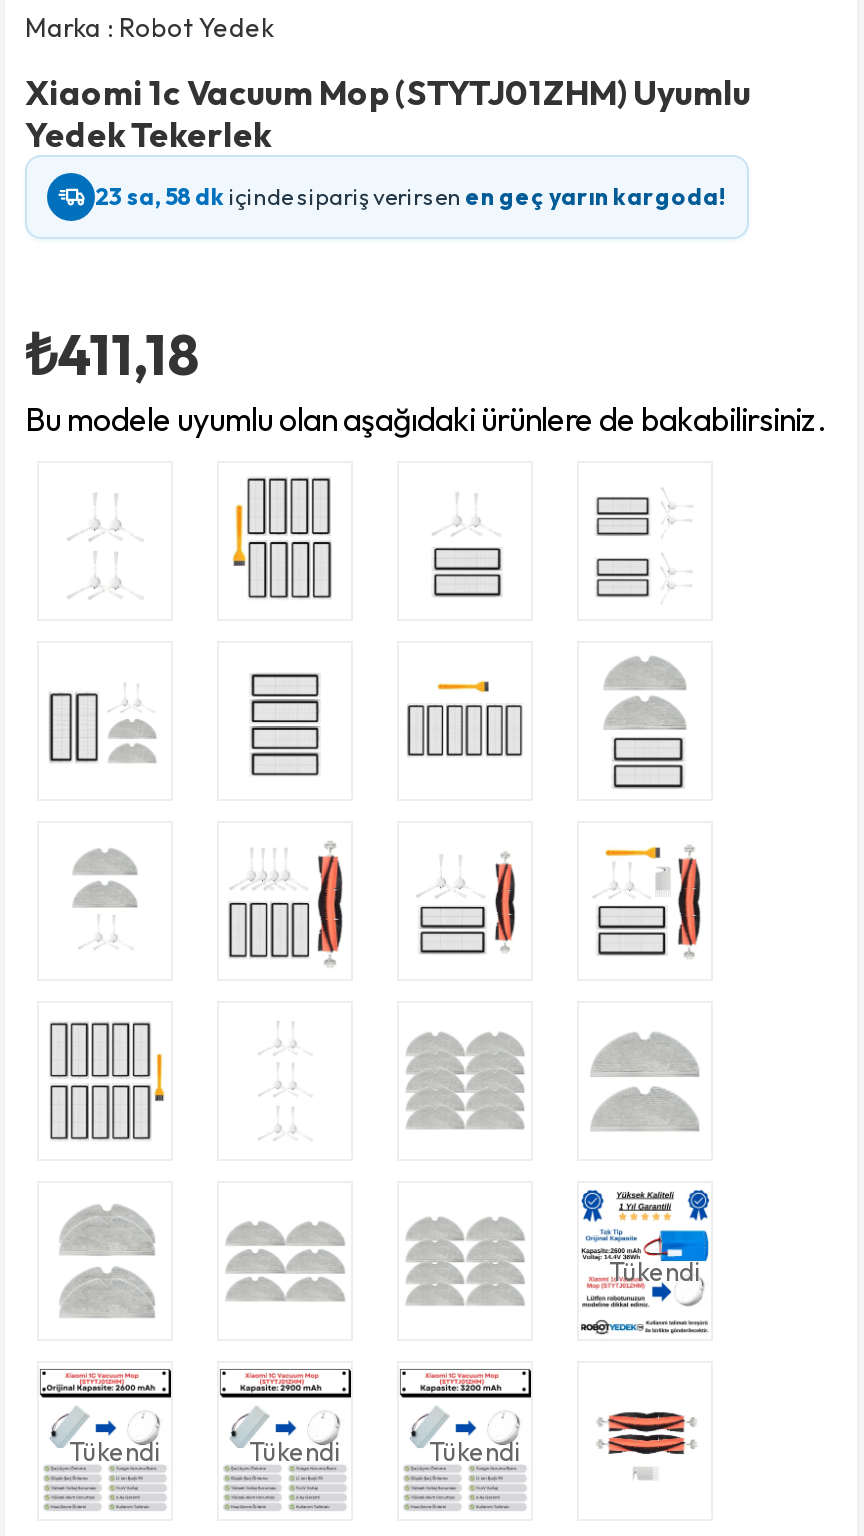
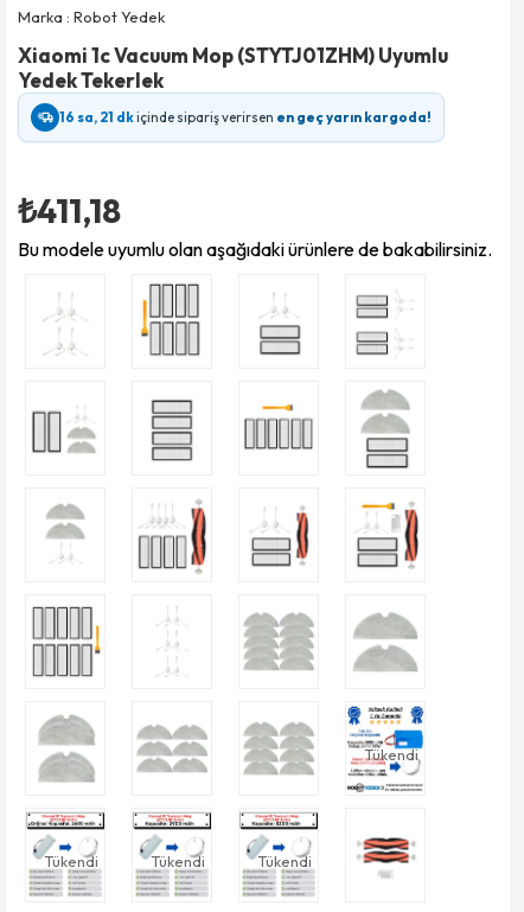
[95,180,727,210] 23 sa, 58 dk içinde sipariş verirsen en geç yarın kargoda! -> [59,108,432,125] 16 sa, 21 dk içinde sipariş verirsen en geç yarın kargoda!

